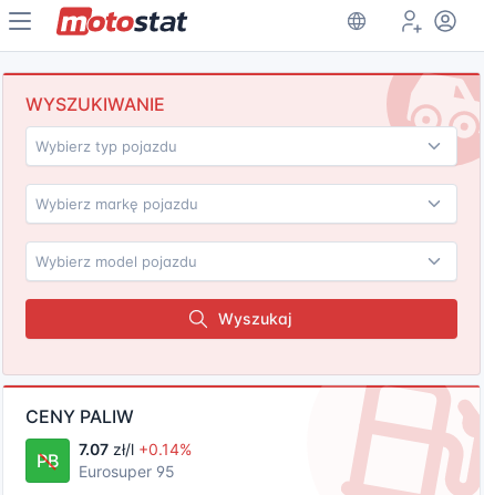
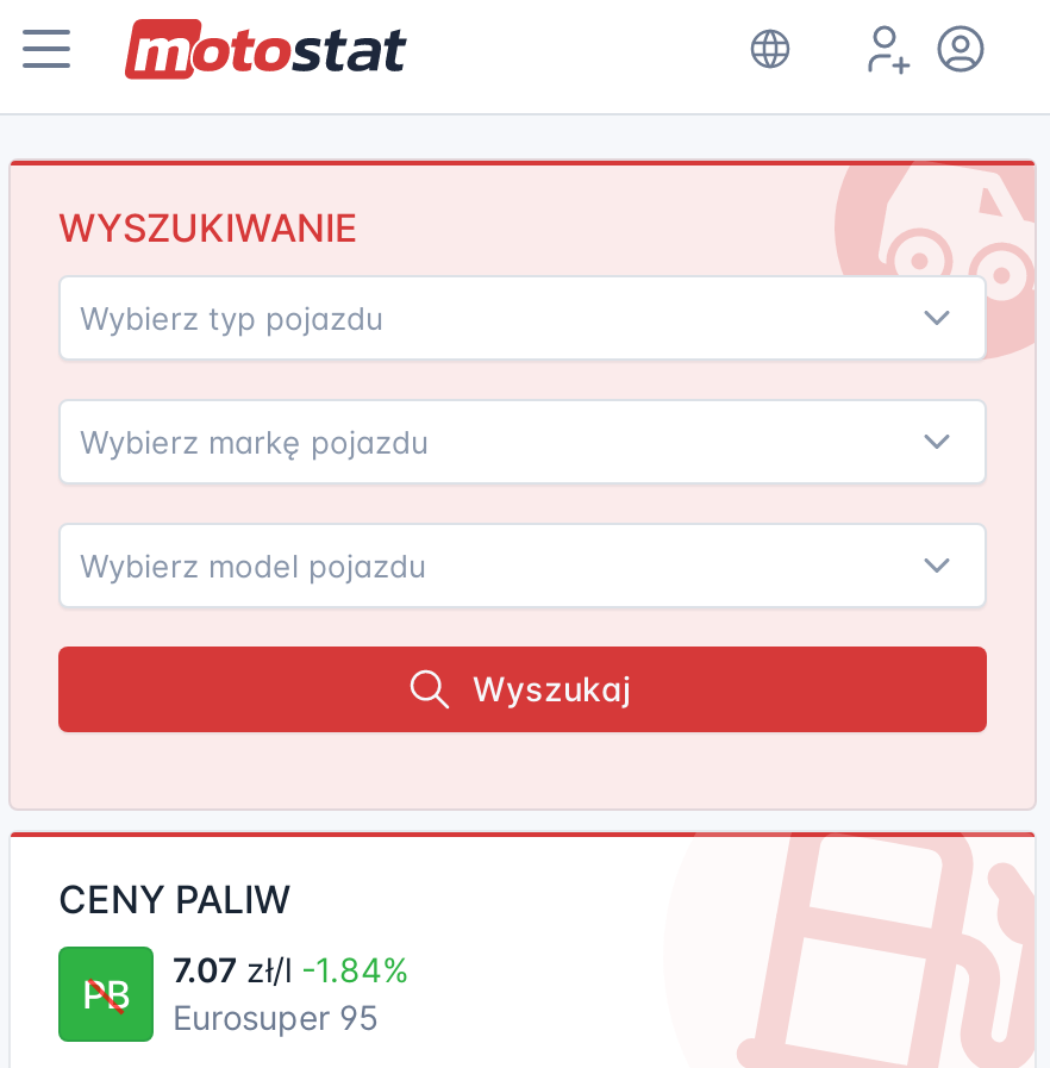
[79,440,192,458] 7.07 zł/l +0.14% -> [173,949,408,989] 7.07 zł/l -1.84%

